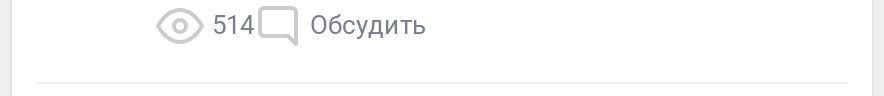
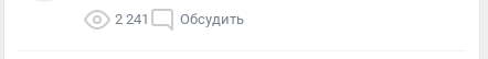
[212,11,426,41] 514 Обсудить -> [115,11,244,28] 2 241 Обсудить

